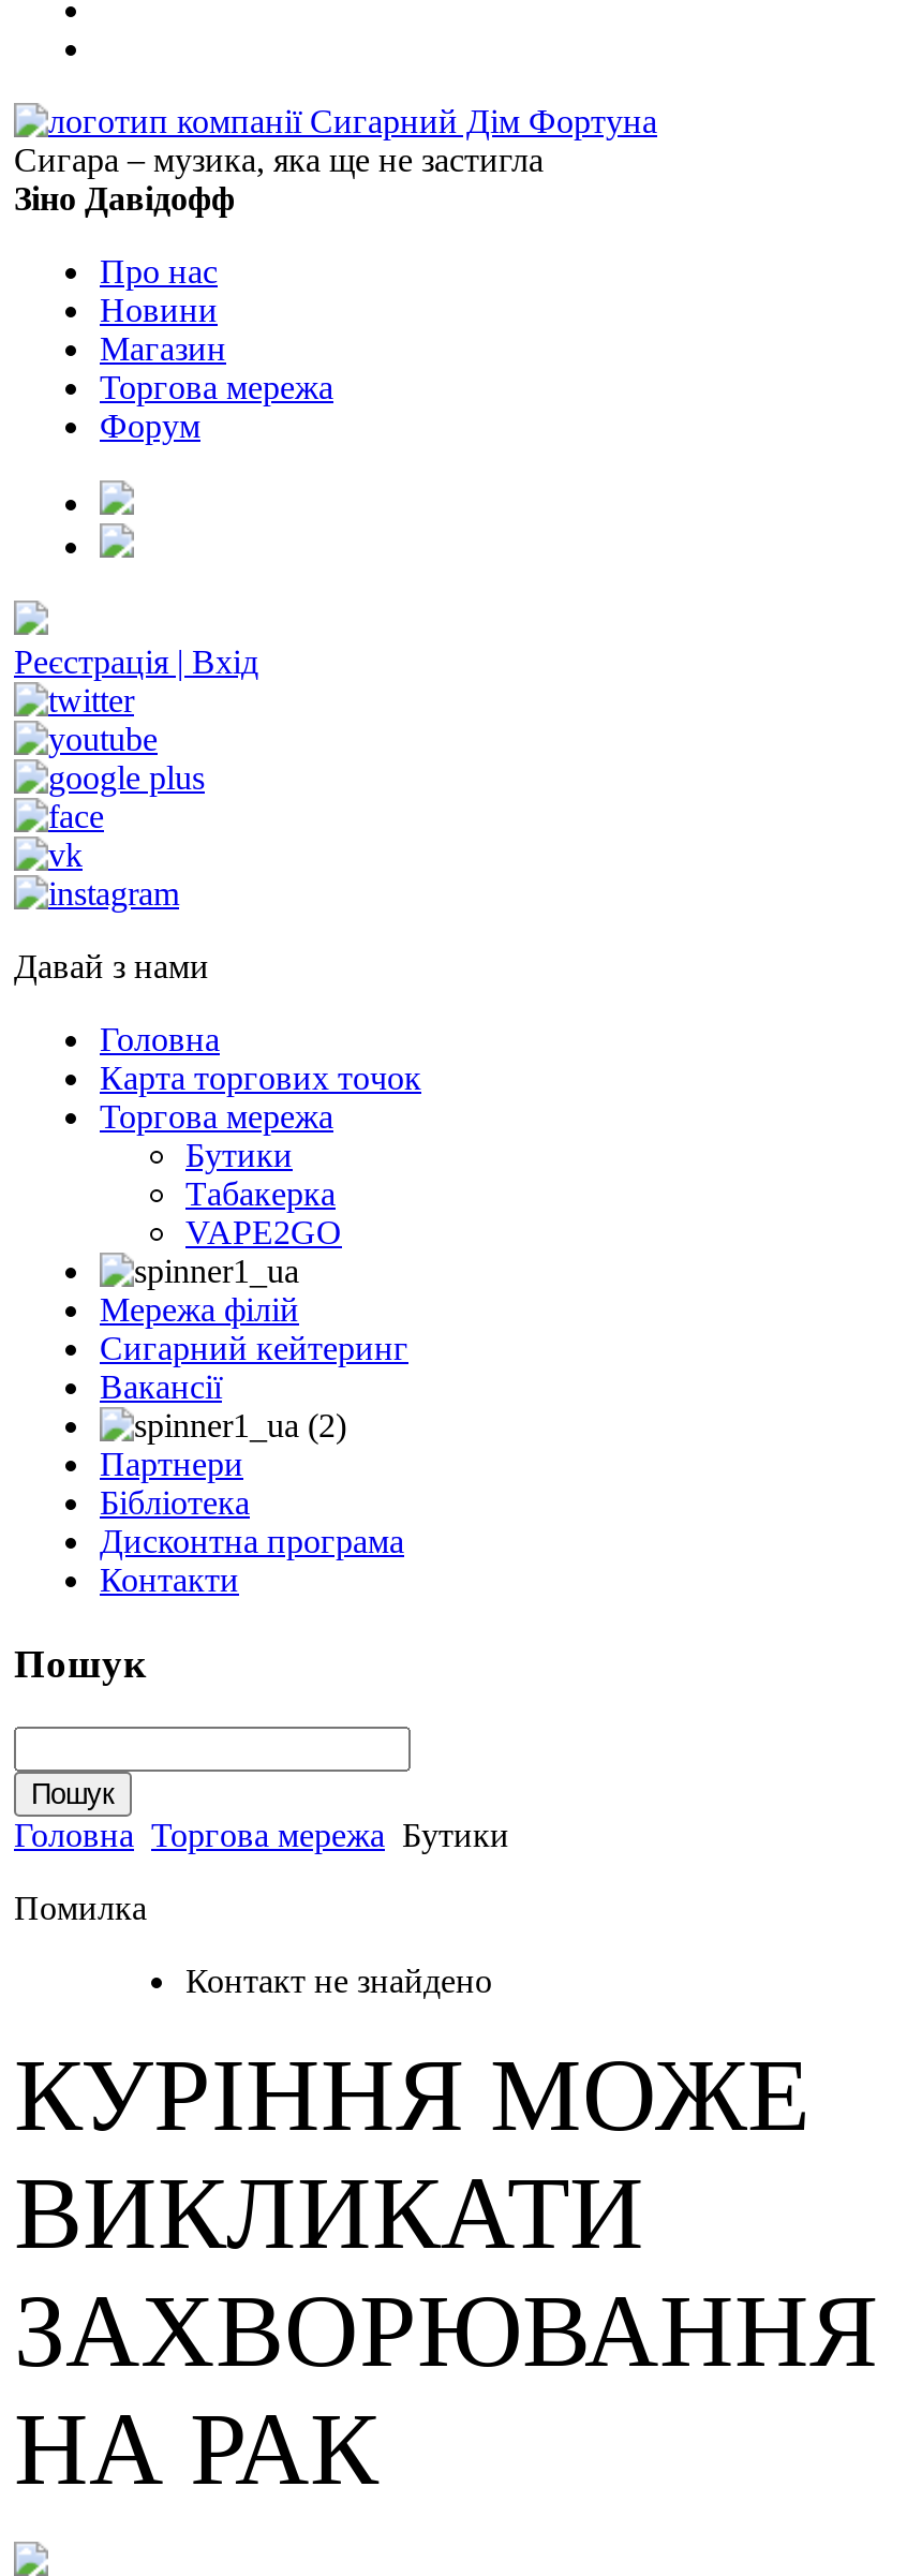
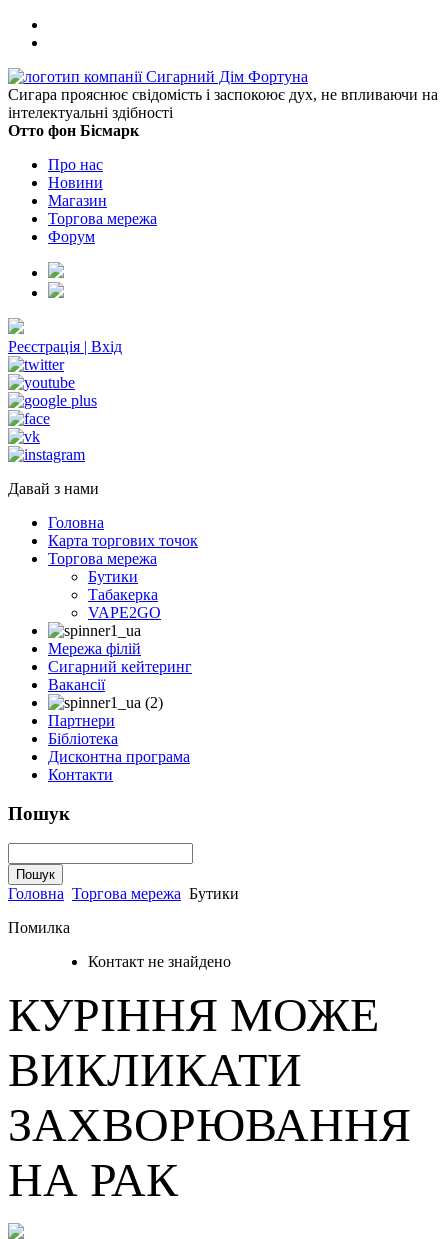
[14,142,544,217] Сигара – музика, яка ще не застигла | Зіно Давідофф -> [8,86,438,139] Сигара прояснює свідомість і заспокоює дух, не впливаючи на | інтелектуальні здібності | Отто фон Бісмарк

